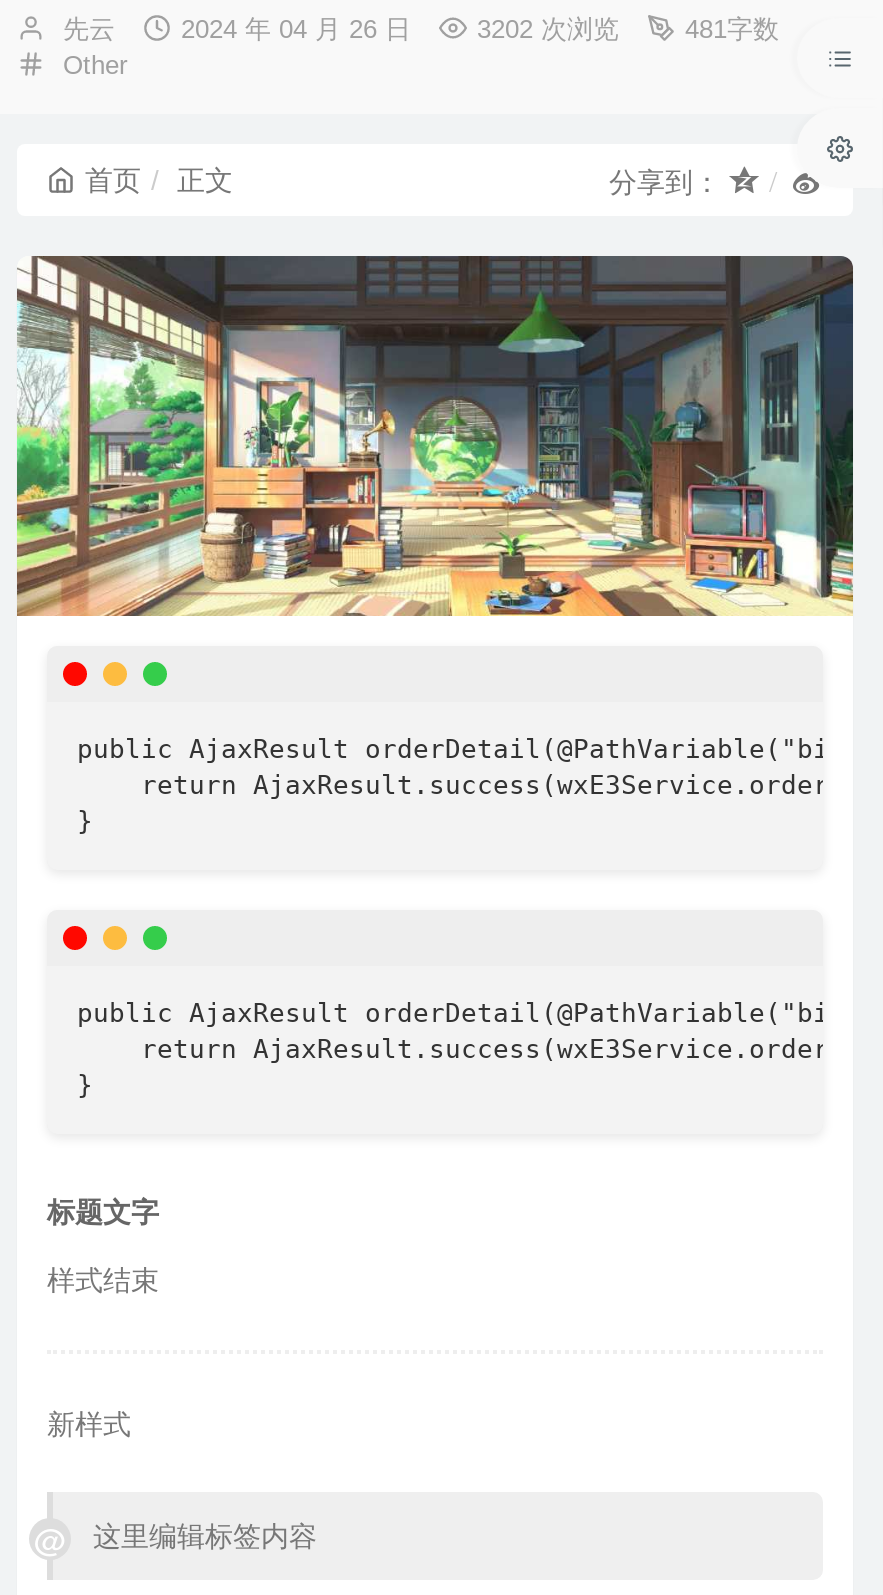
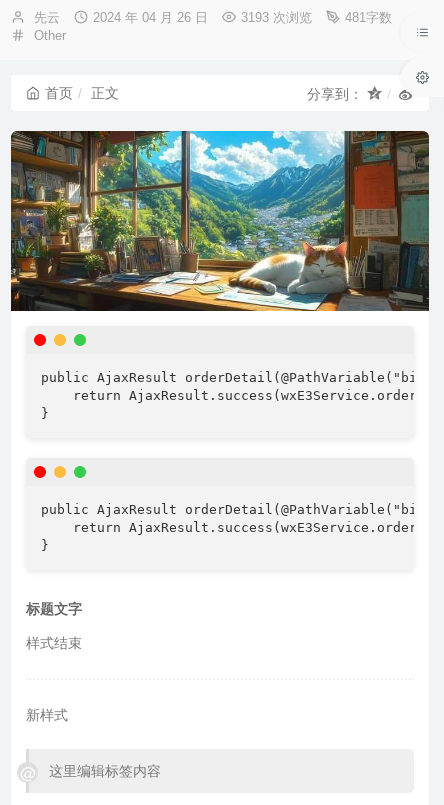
[477,14,619,44] 3202 次浏览 -> [241,10,312,25] 3193 次浏览
[15,254,855,618] [image] -> [10,130,430,312] [image]

